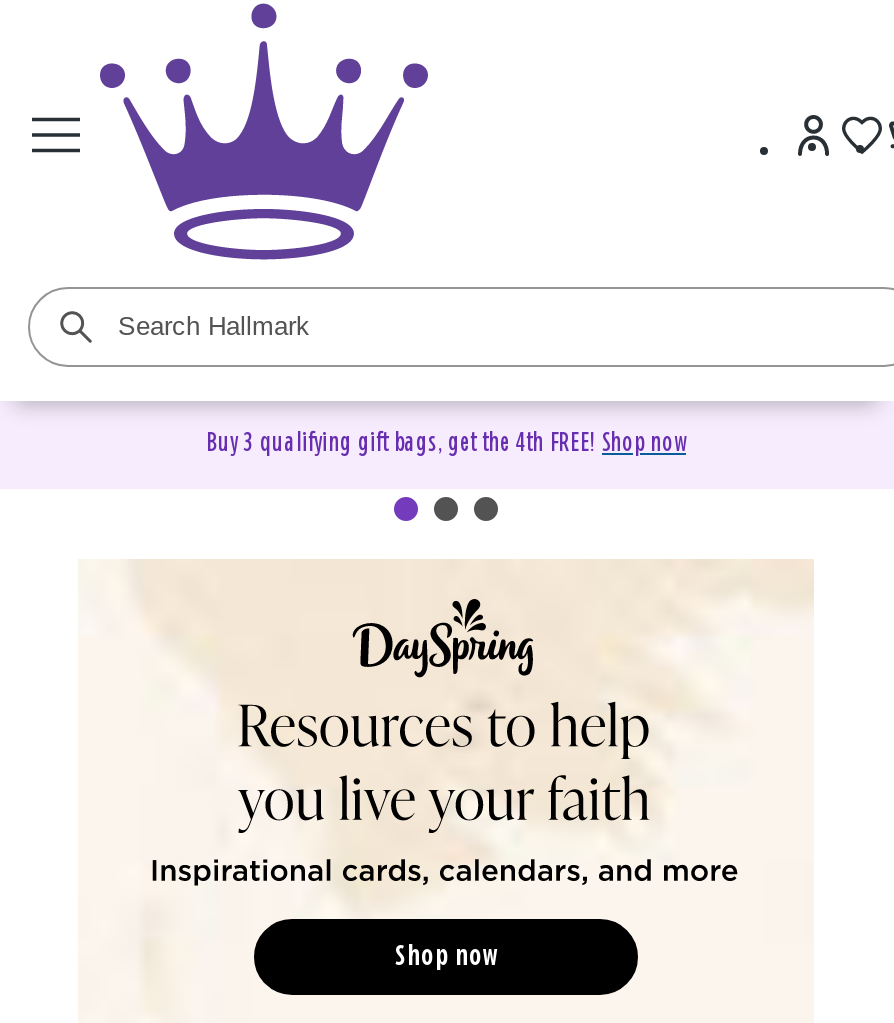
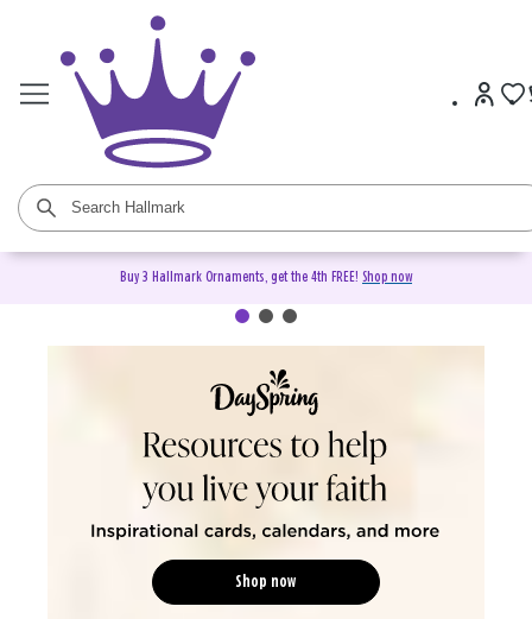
[206,431,686,457] Buy 3 qualifying gift bags, get the 4th FREE! Shop now -> [120,270,412,285] Buy 3 Hallmark Ornaments, get the 4th FREE! Shop now

